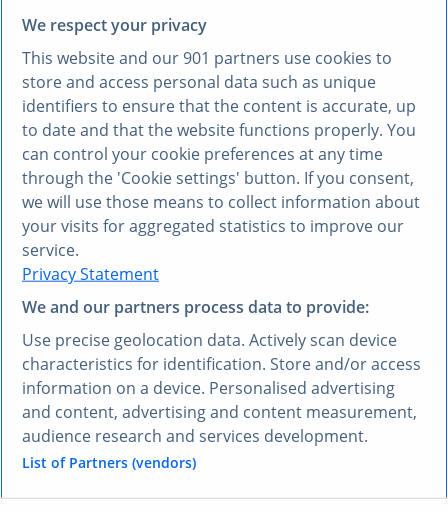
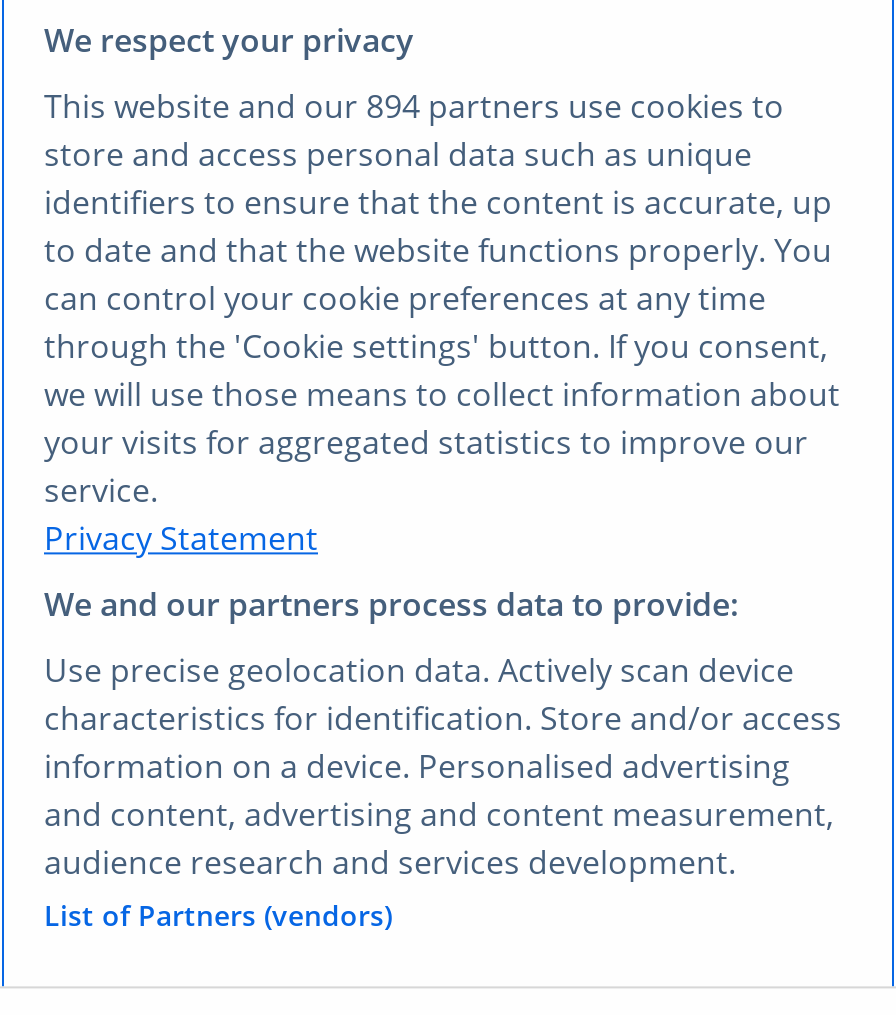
[22,47,392,69] This website and our 901 partners use cookies to -> [44,85,784,129] This website and our 894 partners use cookies to

